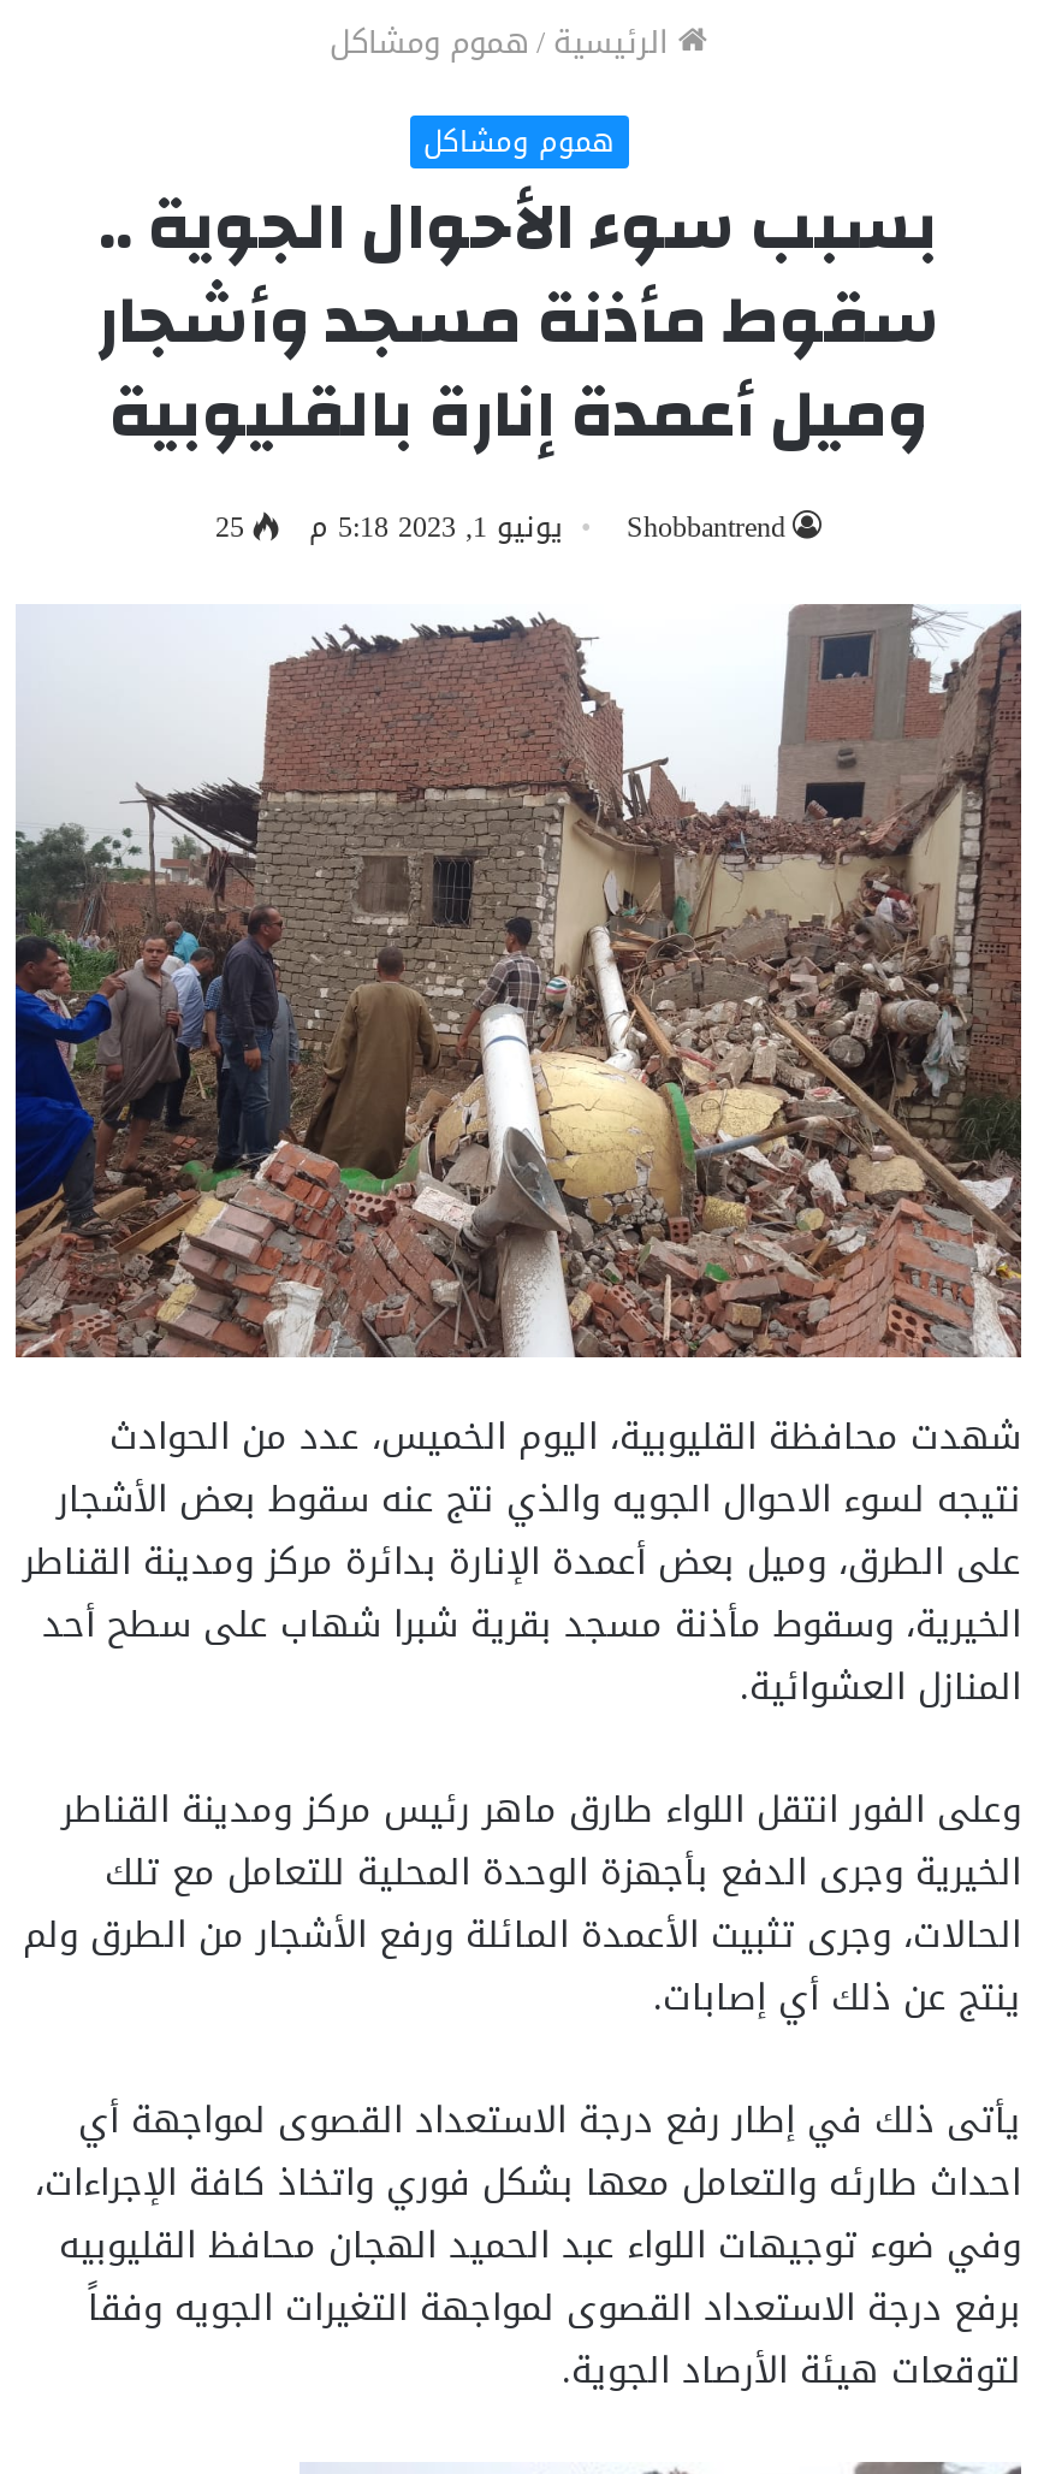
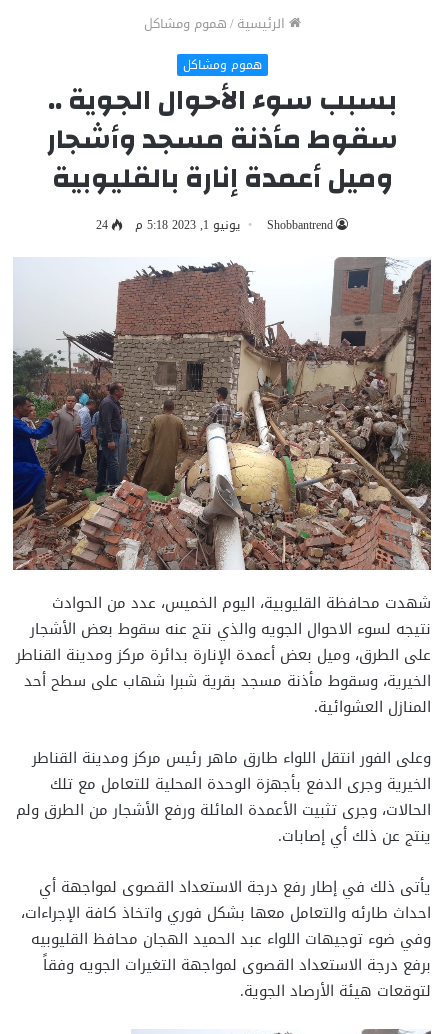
[215,500,244,553] 25 -> [96,214,108,236] 24

